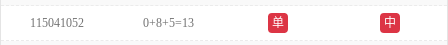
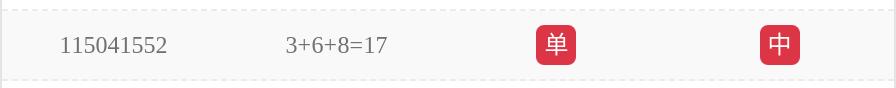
[30,16,84,30] 115041052 -> [60,31,168,59] 115041552
[143,16,194,30] 0+8+5=13 -> [286,31,388,59] 3+6+8=17

